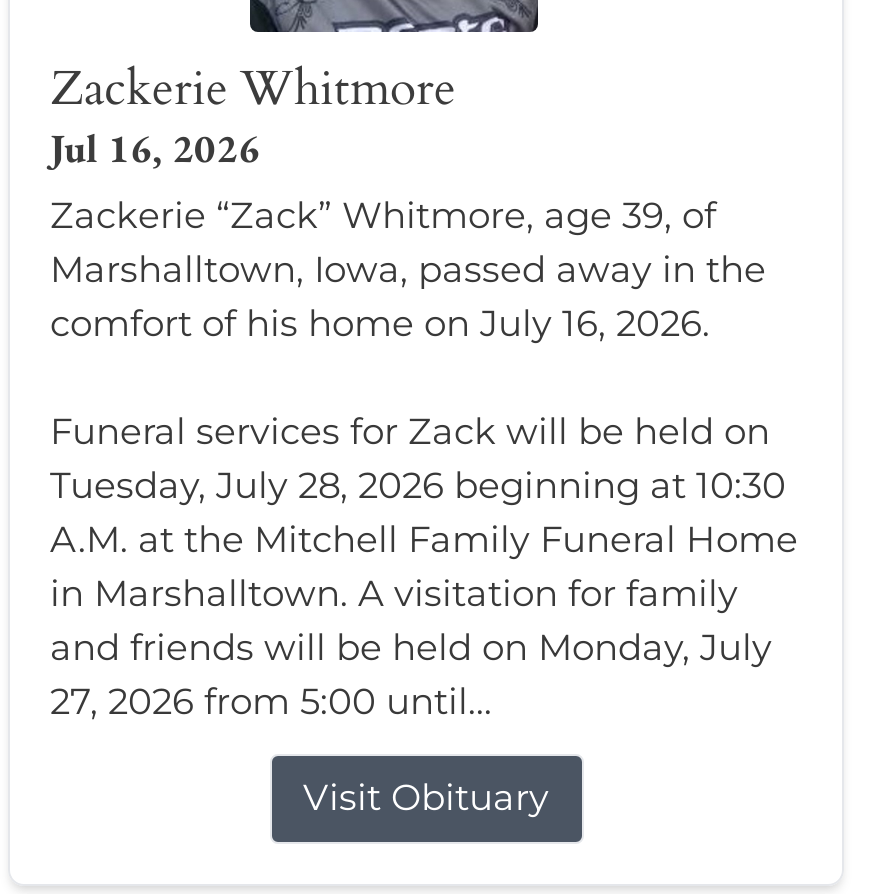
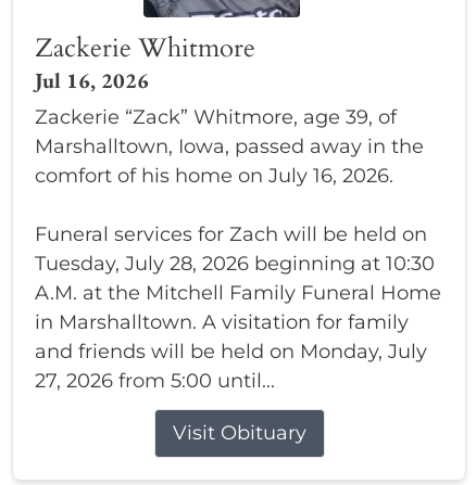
[50,410,770,454] Funeral services for Zack will be held on -> [35,222,427,246] Funeral services for Zach will be held on

